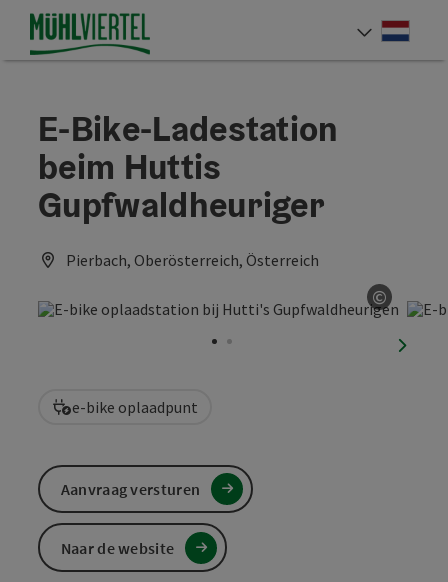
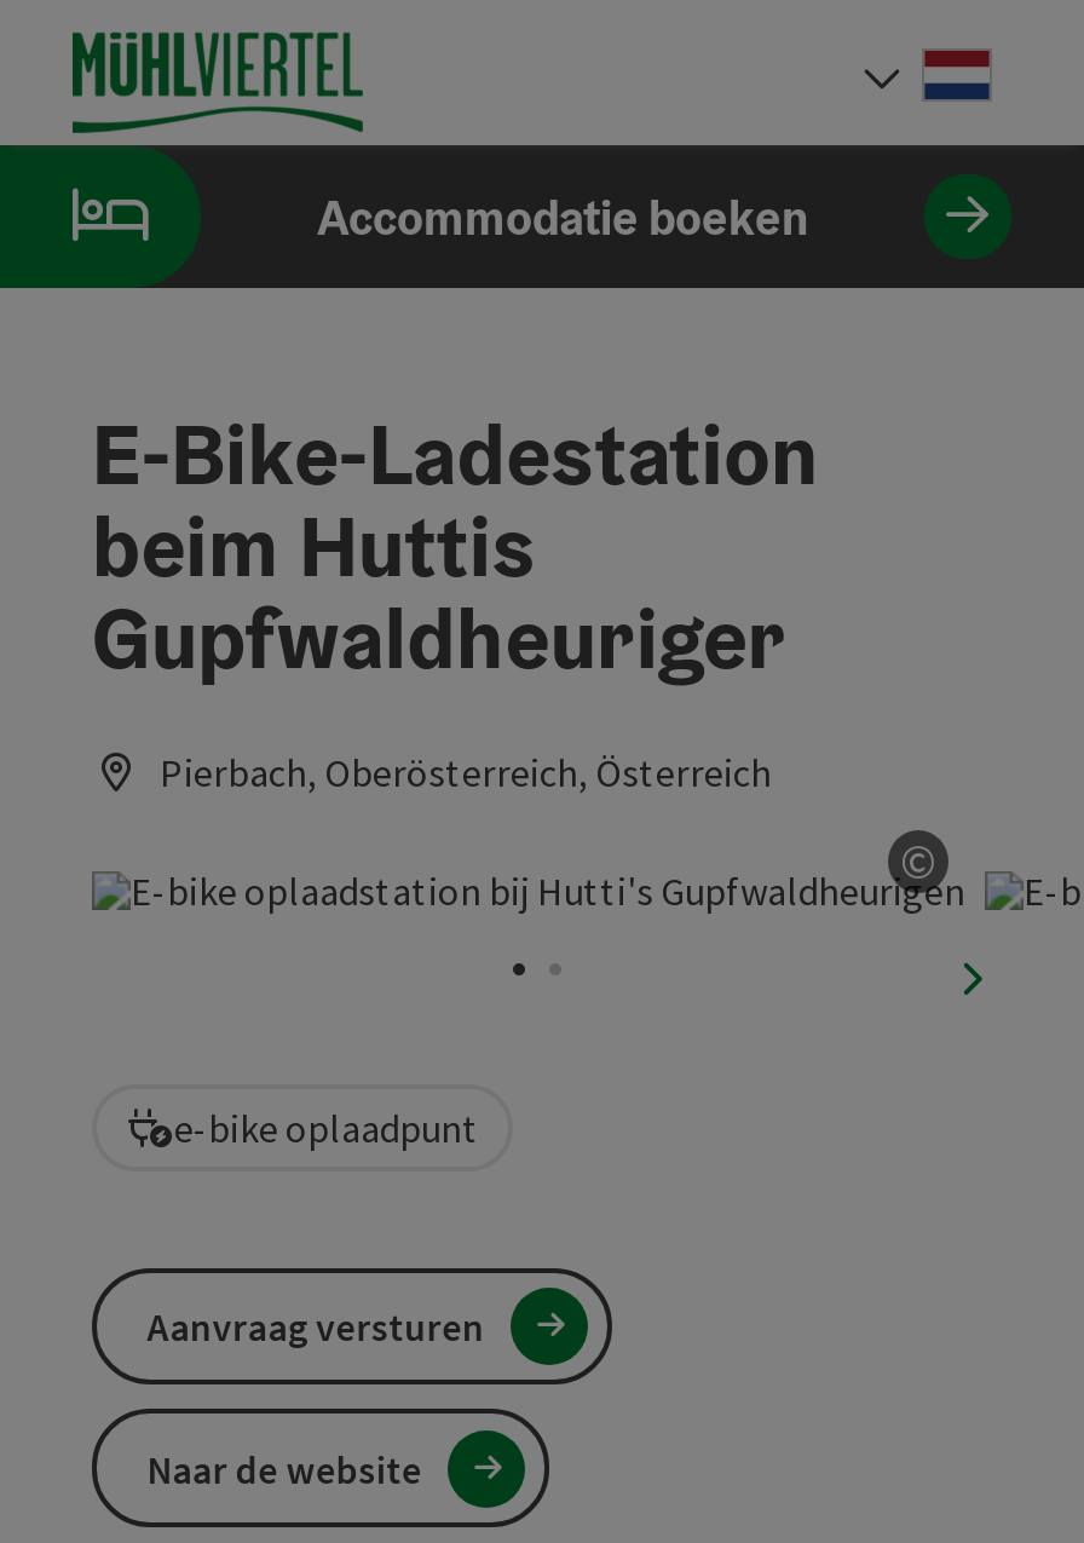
none -> [317,185,808,248] Accommodatie boeken

